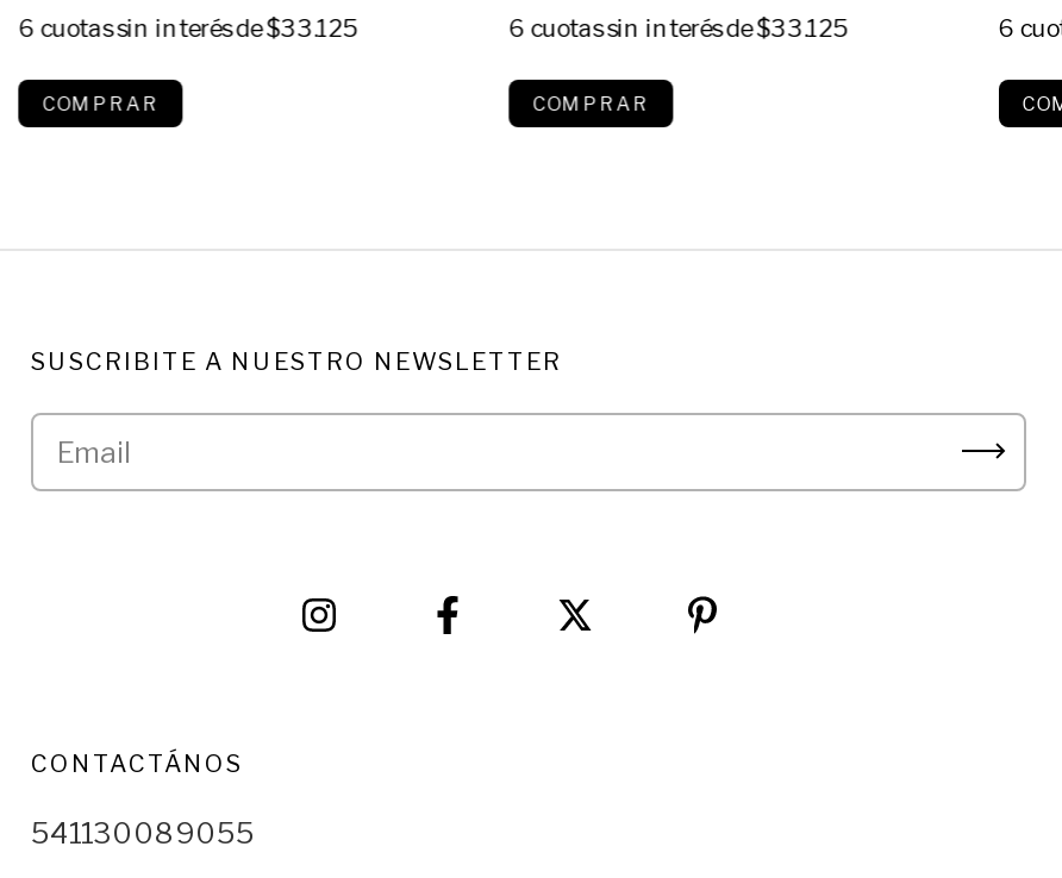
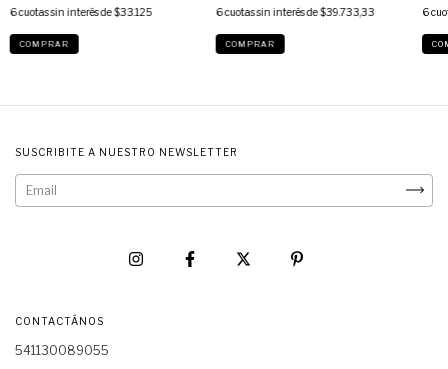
[509,12,849,41] 6 cuotas sin interés de$33.125 -> [216,6,375,18] 6 cuotas sin interés de$39.733,33

